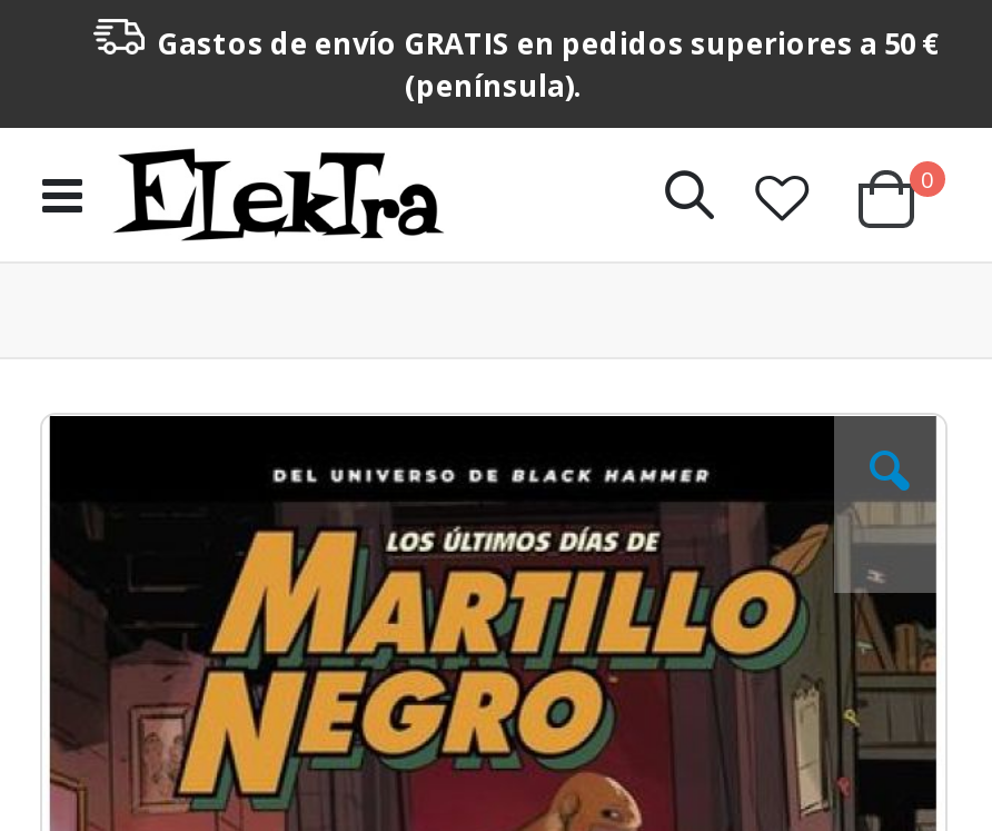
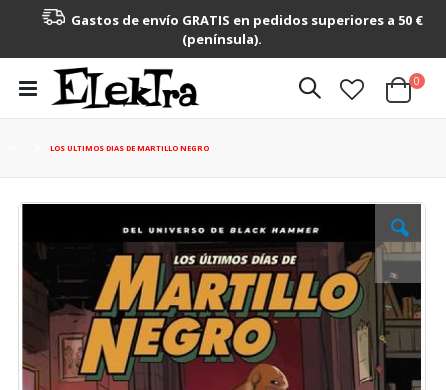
none -> [50,143,209,153] LOS ULTIMOS DIAS DE MARTILLO NEGRO

